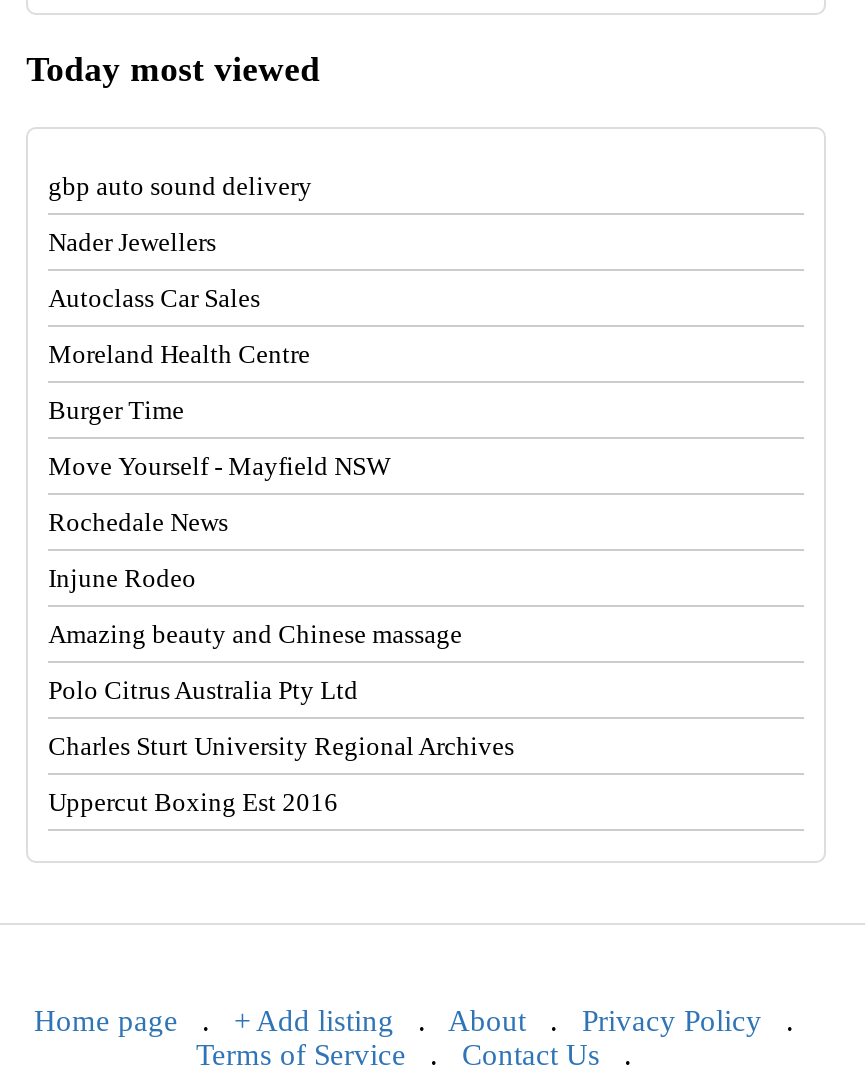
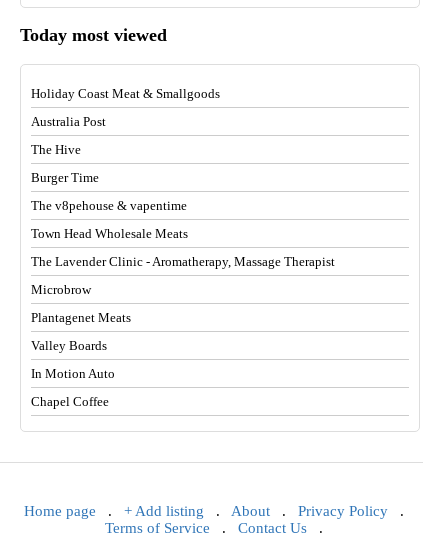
[48,171,312,369] gbp auto sound delivery | Nader Jewellers | Autoclass Car Sales | Moreland Health Centre -> [31,86,220,157] Holiday Coast Meat & Smallgoods | Australia Post | The Hive
moved [48,395,184,425] -> [31,170,99,185]: Burger Time
[48,451,514,817] Move Yourself - Mayfield NSW | Rochedale News | Injune Rodeo | Amazing beauty and Chinese massage | Polo Citrus Australia Pty Ltd | Charles Sturt University Regional Archives | Uppercut Boxing Est 2016 -> [31,198,335,409] The v8pehouse & vapentime | Town Head Wholesale Meats | The Lavender Clinic - Aromatherapy, Massage Therapist | Microbrow | Plantagenet Meats | Valley Boards | In Motion Auto | Chapel Coffee

